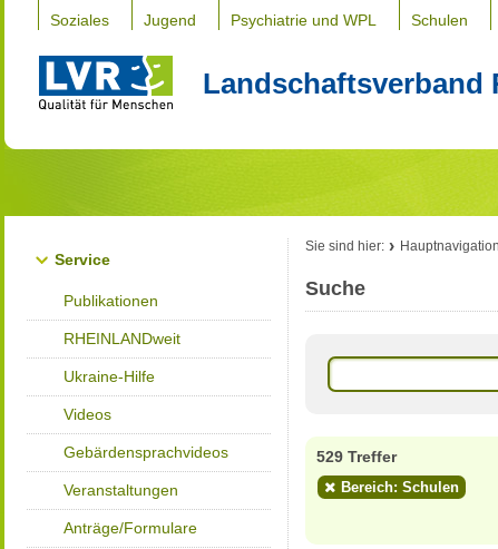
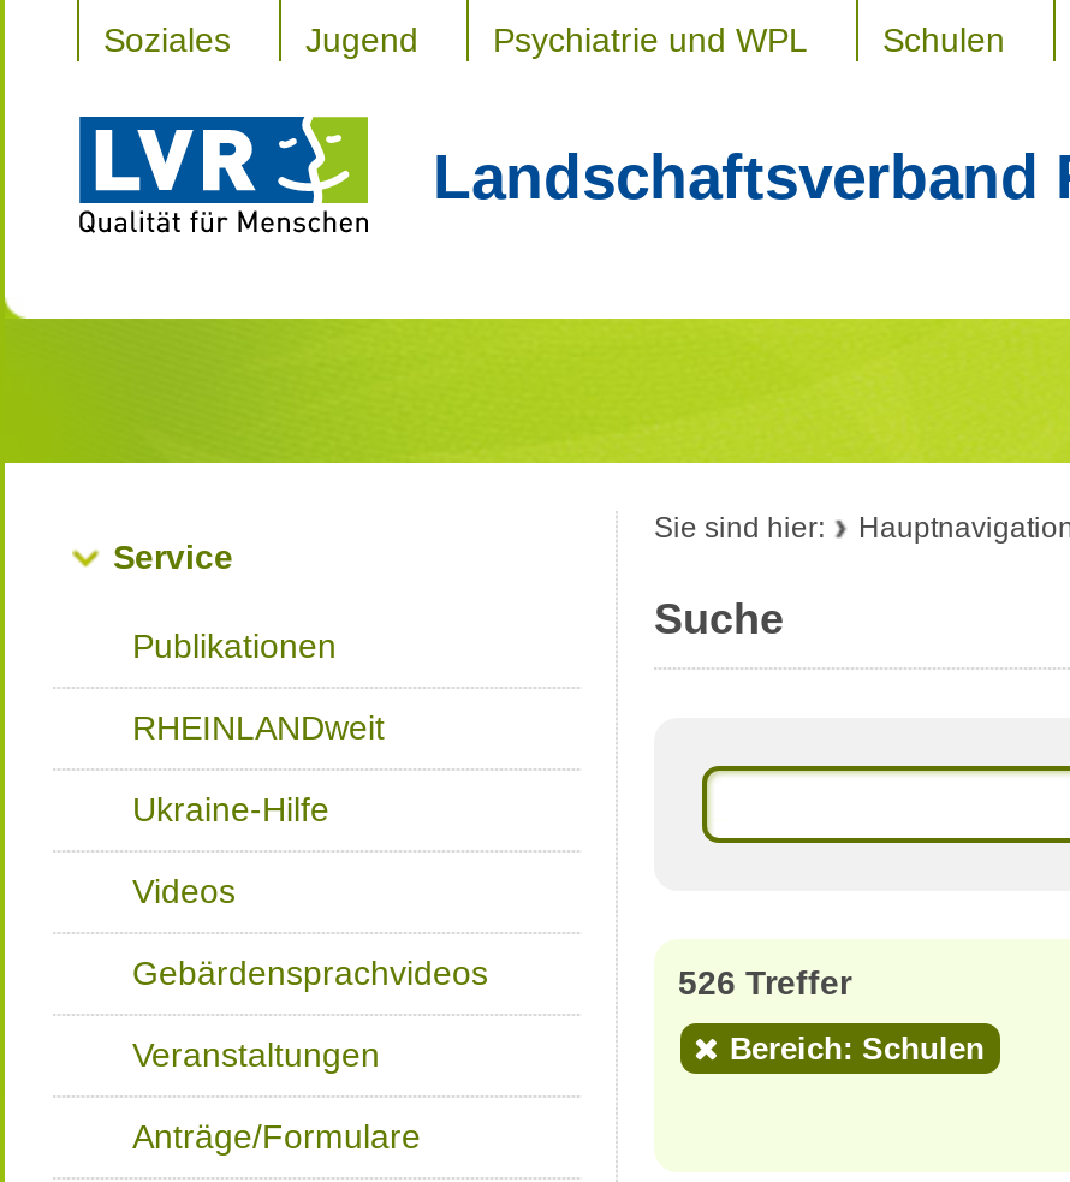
[316,448,397,465] 529 Treffer -> [678,963,851,1002] 526 Treffer

